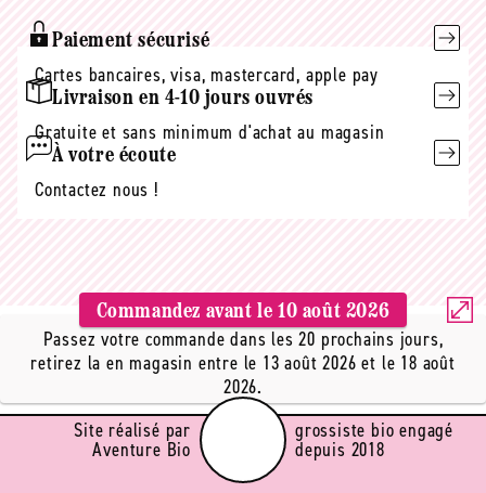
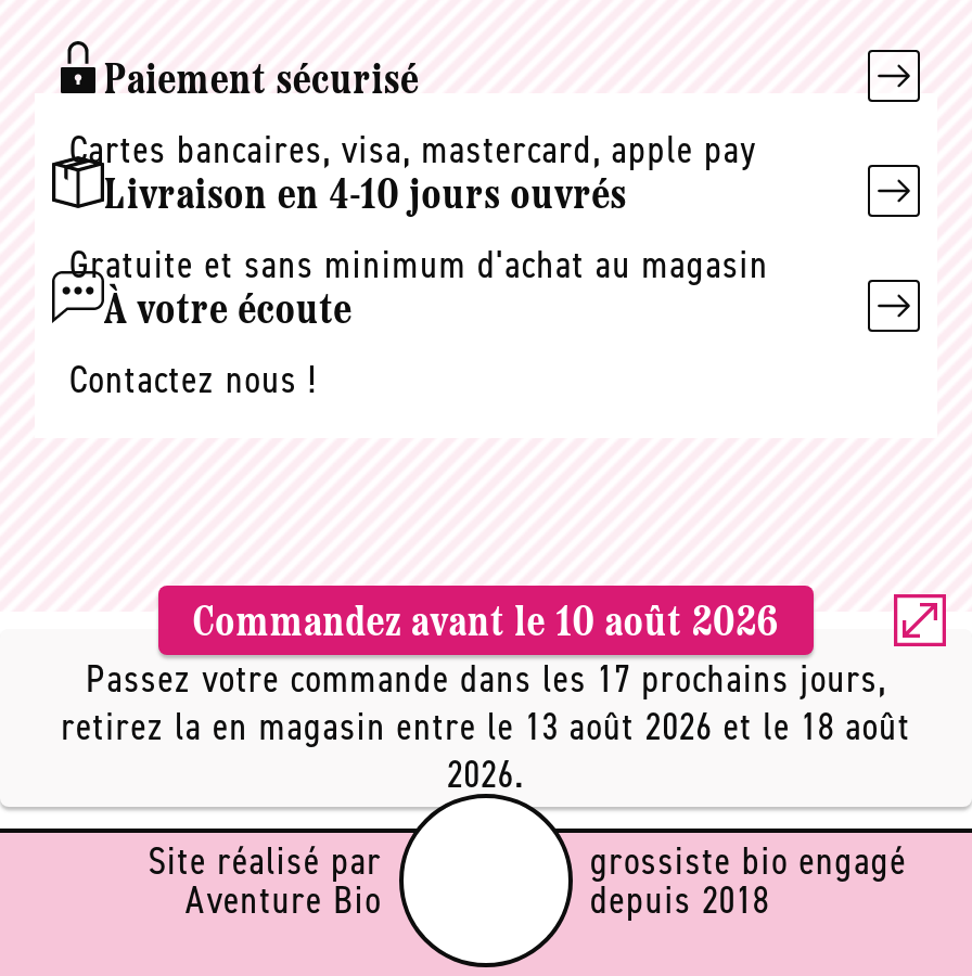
[43,326,443,352] Passez votre commande dans les 20 prochains jours, -> [86,653,886,705] Passez votre commande dans les 17 prochains jours,

